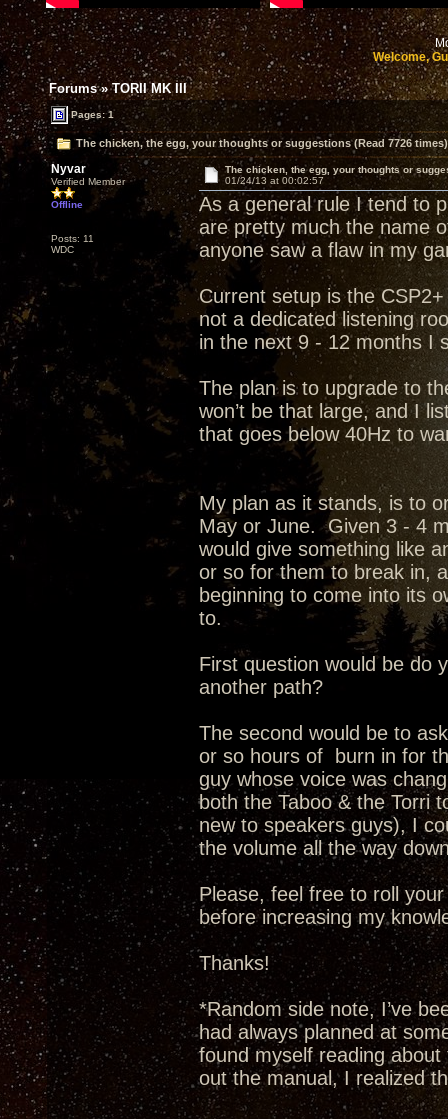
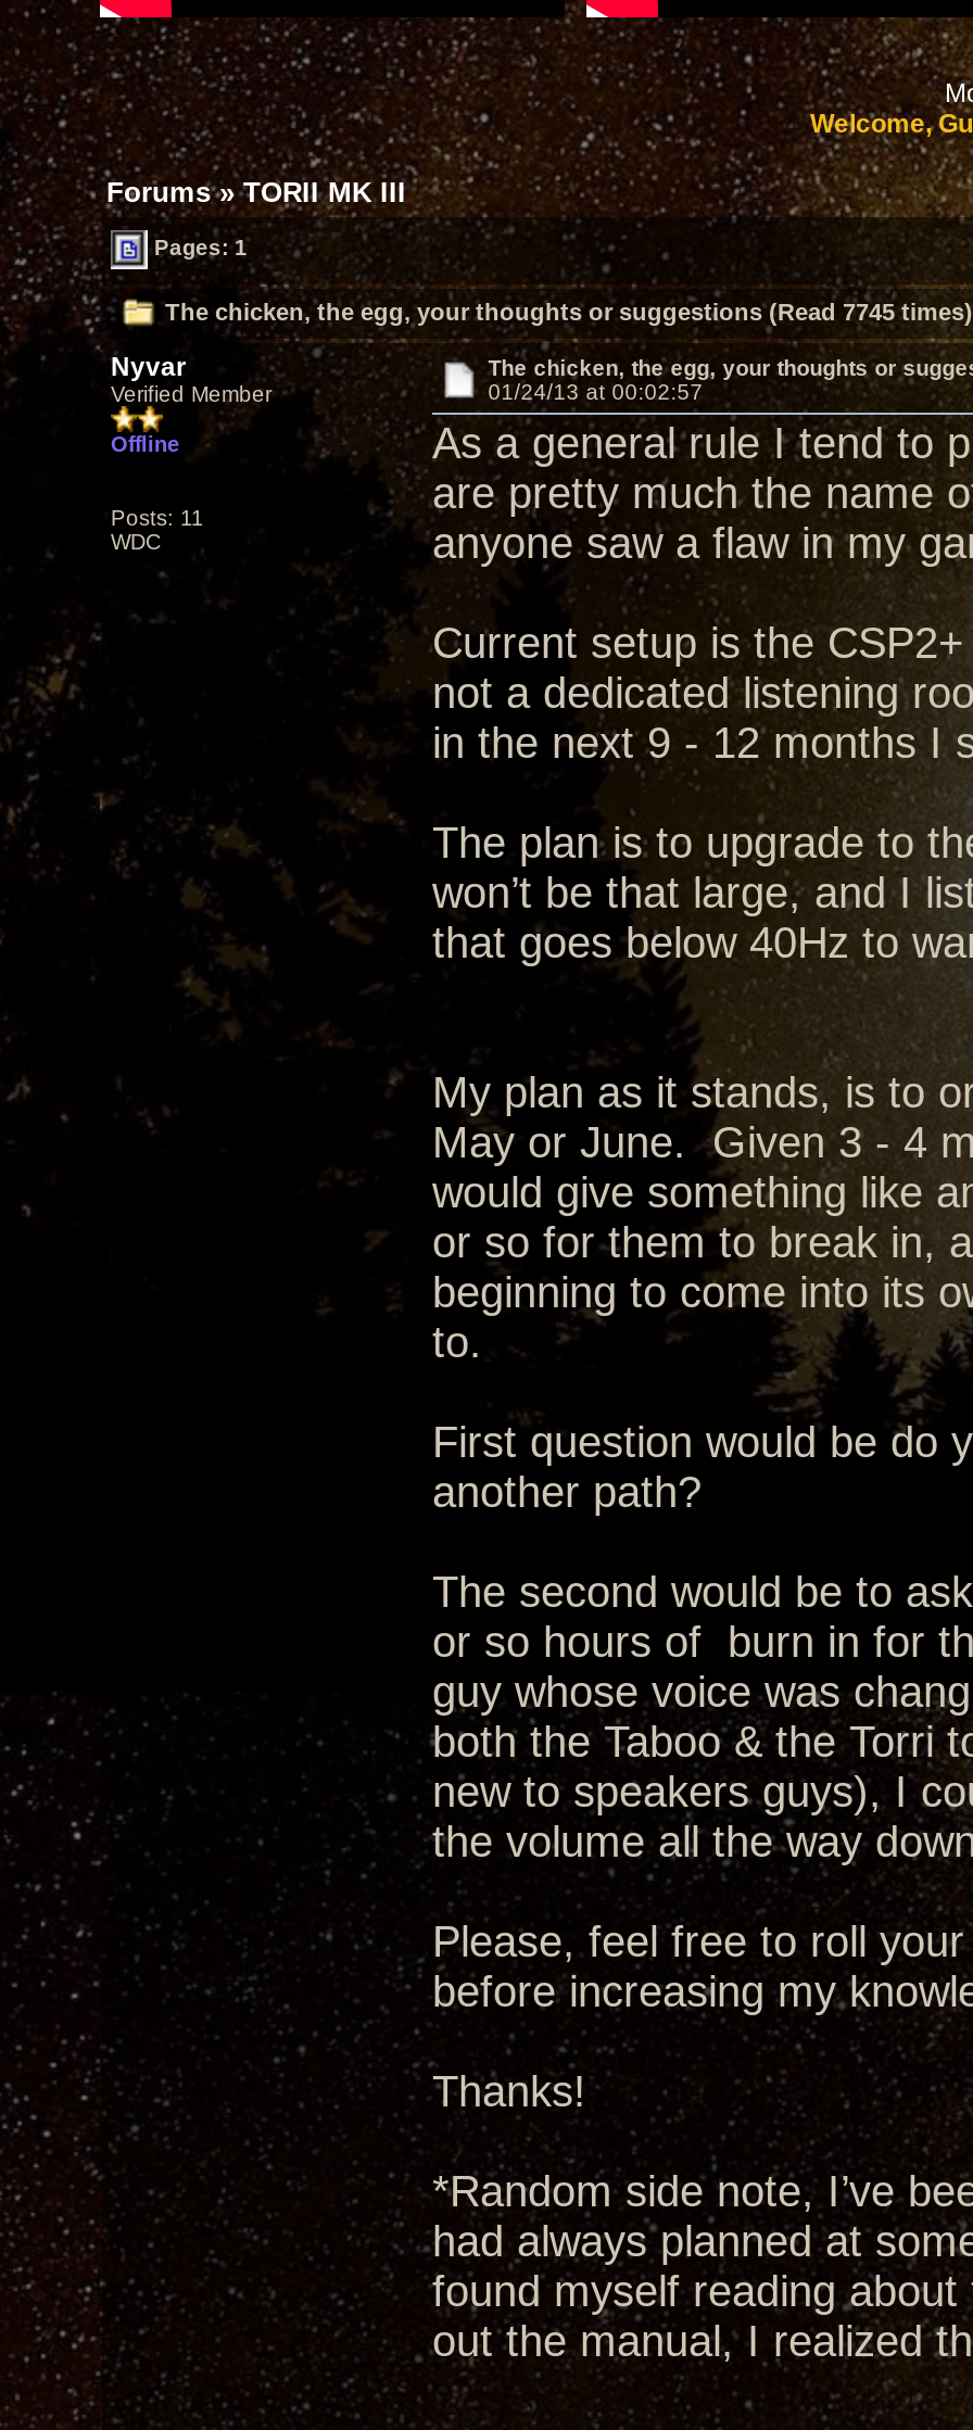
[73,137,448,149] The chicken, the egg, your thoughts or suggestions (Read 7726 times) -> [159,298,973,324] The chicken, the egg, your thoughts or suggestions (Read 7745 times)

